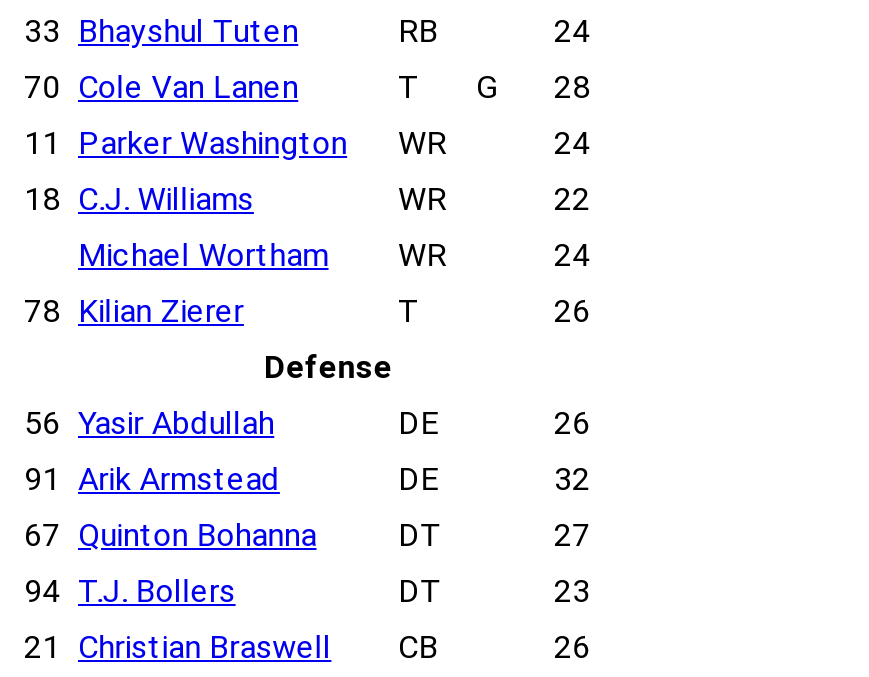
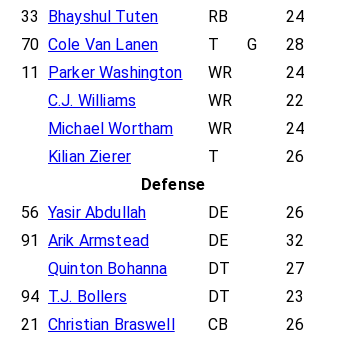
[24,180,254,218] 18 C.J. Williams -> [48,91,136,110] C.J. Williams
[24,292,244,330] 78 Kilian Zierer -> [48,147,131,166] Kilian Zierer
[24,516,317,554] 67 Quinton Bohanna -> [48,259,167,278] Quinton Bohanna

